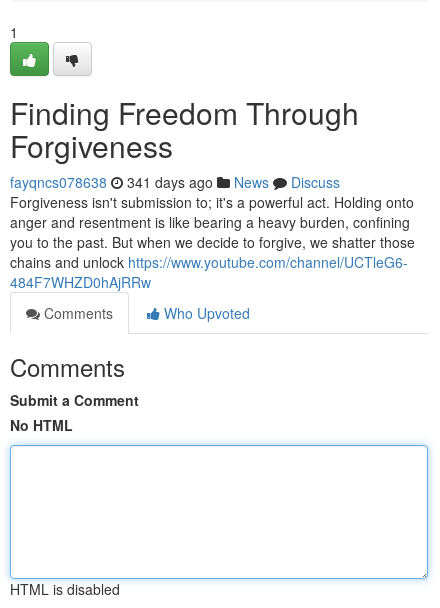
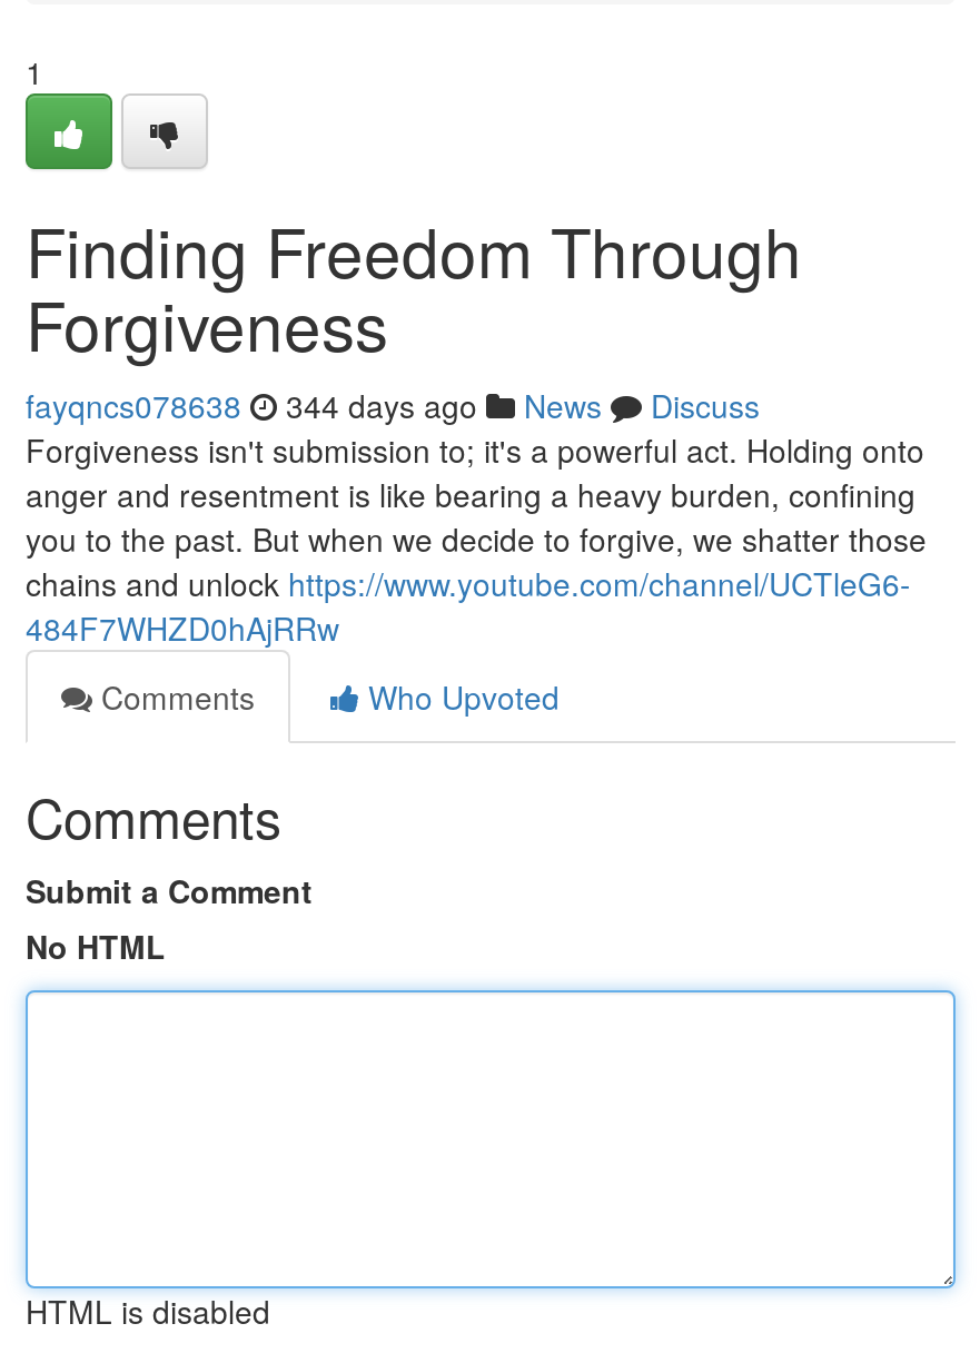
[10,172,340,192] fayqncs078638 341 days ago News Discuss -> [26,383,760,427] fayqncs078638 344 days ago News Discuss

